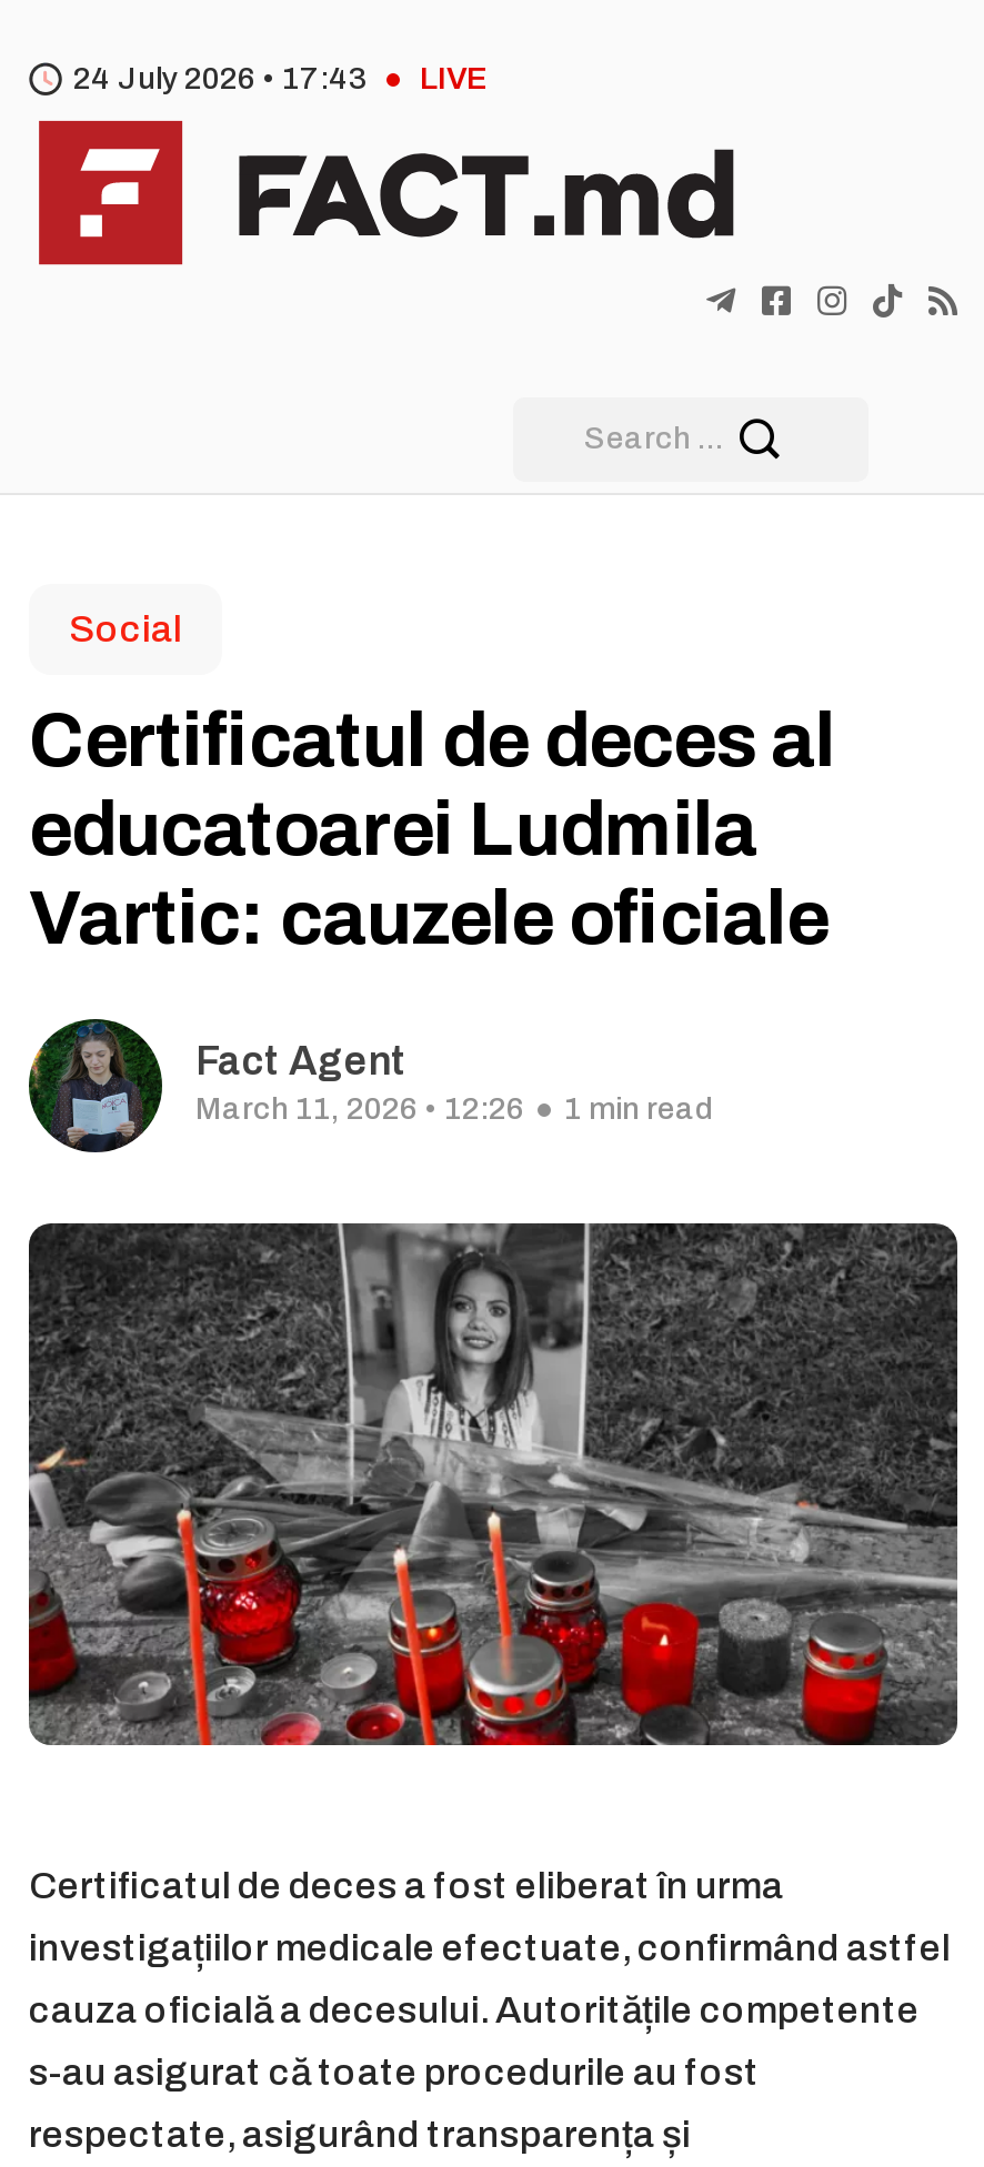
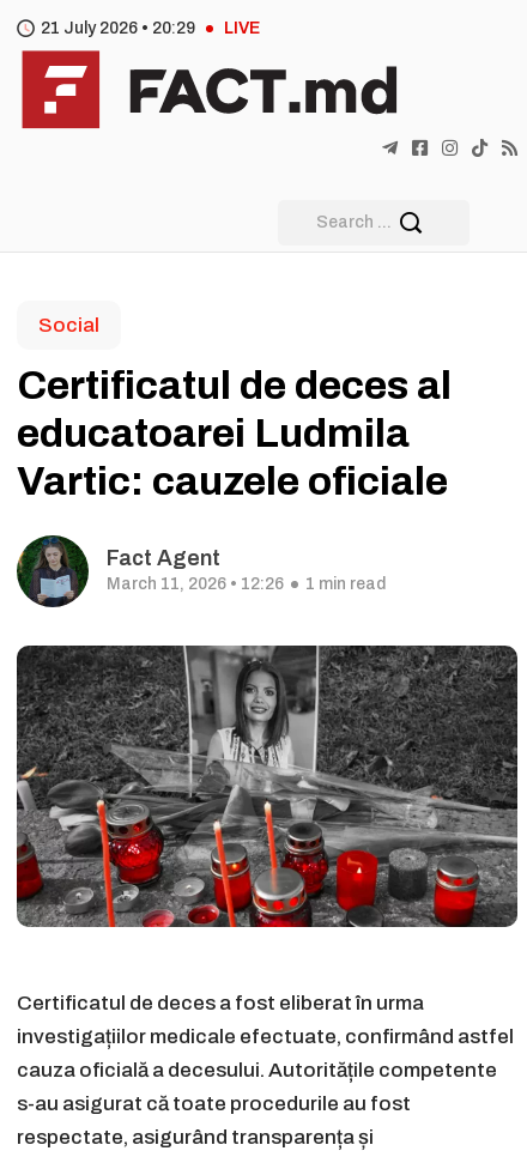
[73,62,486,95] 24 July 2026 • 17 43 LIVE -> [41,19,260,37] 21 July 2026 • 20 29 LIVE

